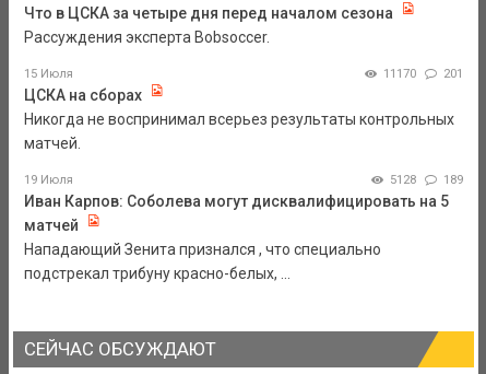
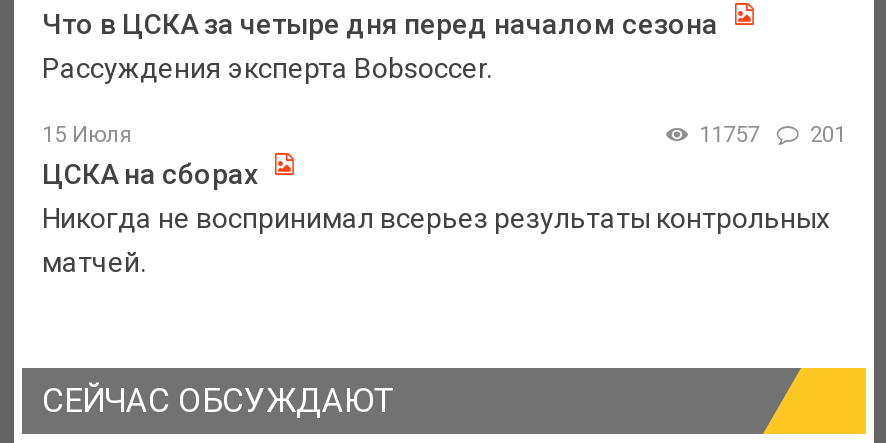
[383,66,463,81] 11170 201 -> [699,121,846,147] 11757 201
[24,172,463,282] 19 Июля | 5128 | 189 | Иван Карпов: Соболева могут дисквалифицировать на 5 | матчей | Нападающий Зенита признался , что специально | подстрекал трибуну красно-белых, ... -> none

